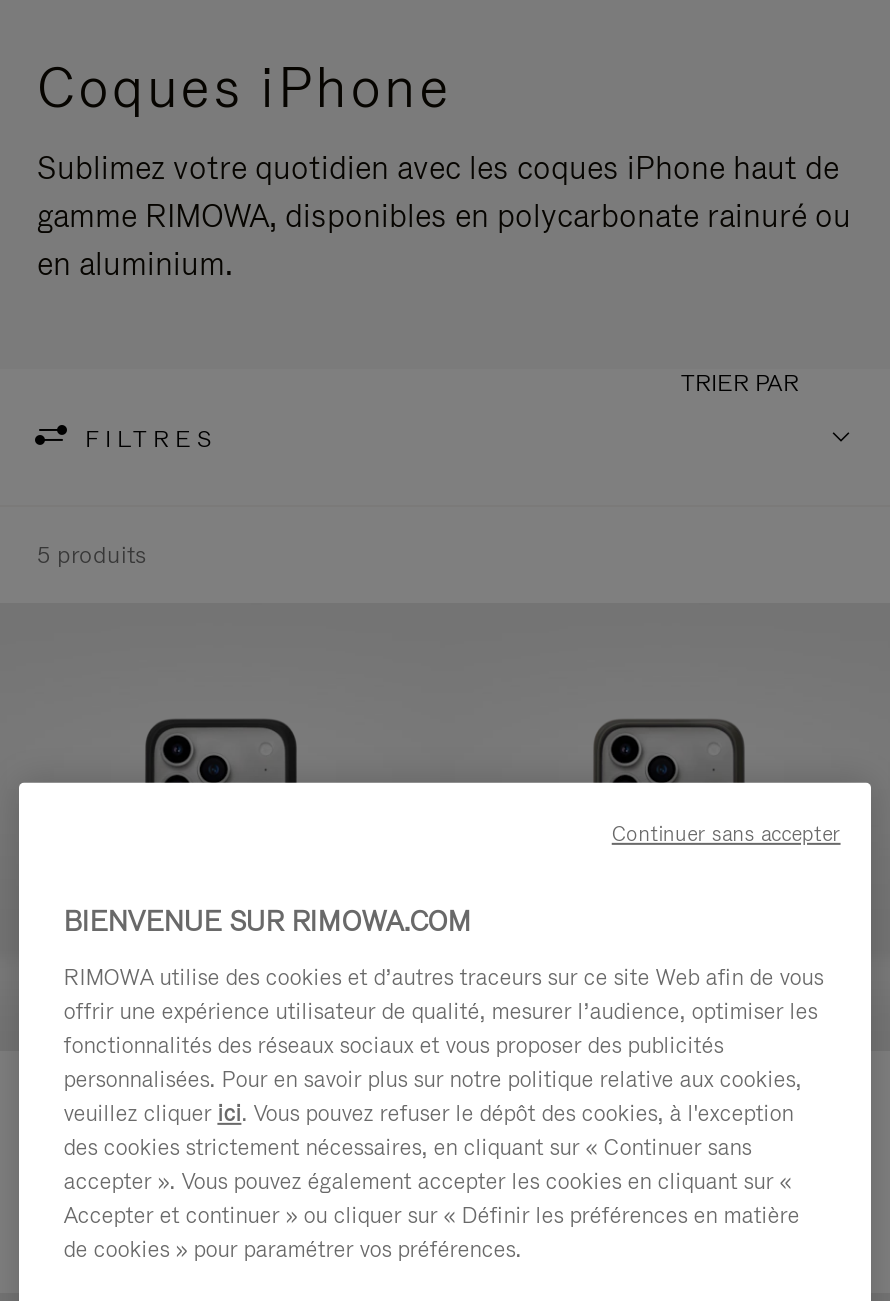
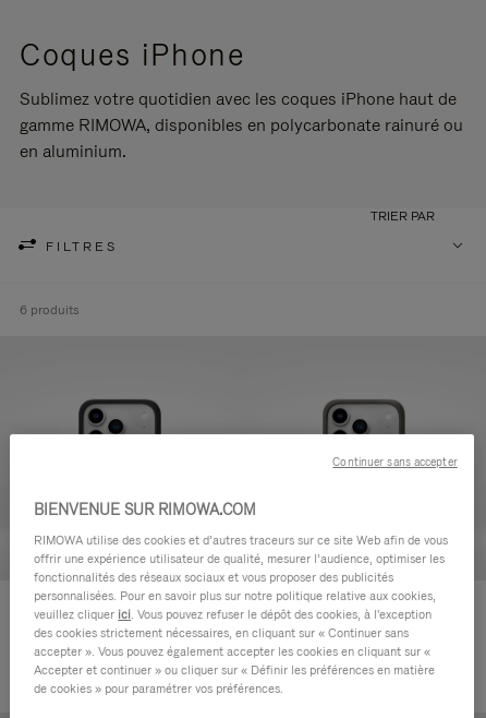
[37,539,147,571] 5 produits -> [20,301,80,319] 6 produits

